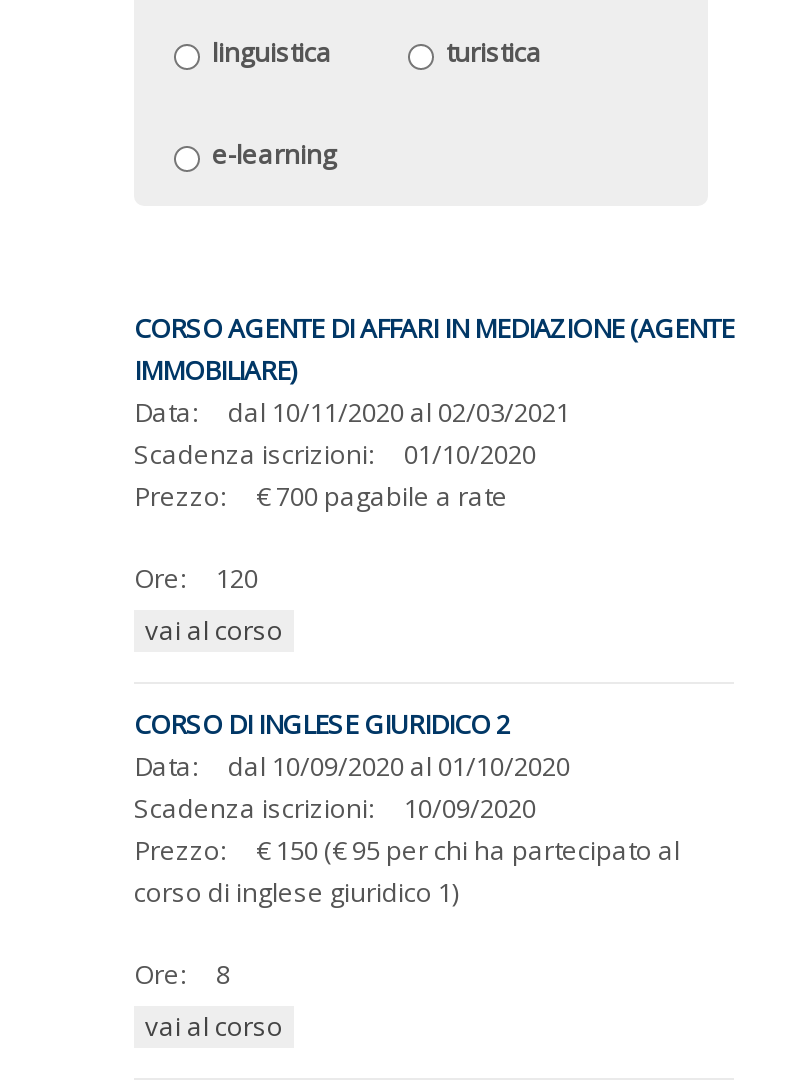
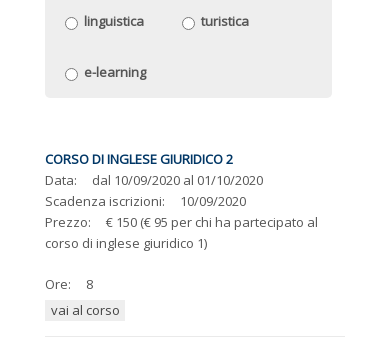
[134,311,734,649] CORSO AGENTE DI AFFARI IN MEDIAZIONE (AGENTE | IMMOBILIARE) | Data: | dal 10/11/2020 al 02/03/2021 | Scadenza iscrizioni: | 01/10/2020 | Prezzo: | € 700 pagabile a rate | Ore: | 120 | vai al corso -> none

